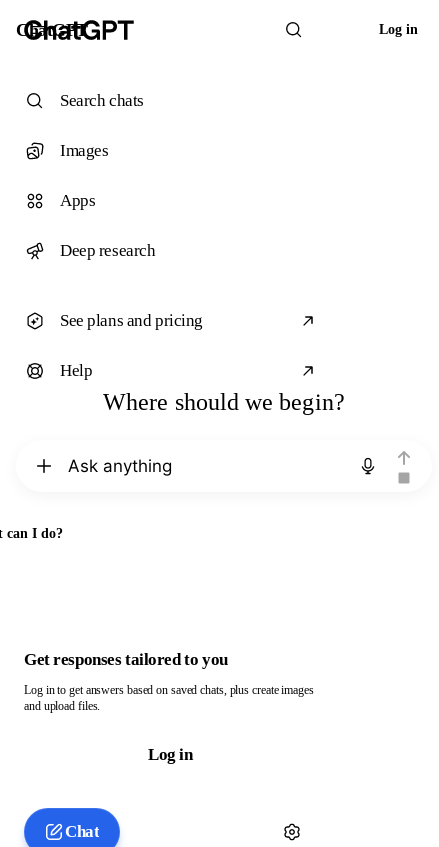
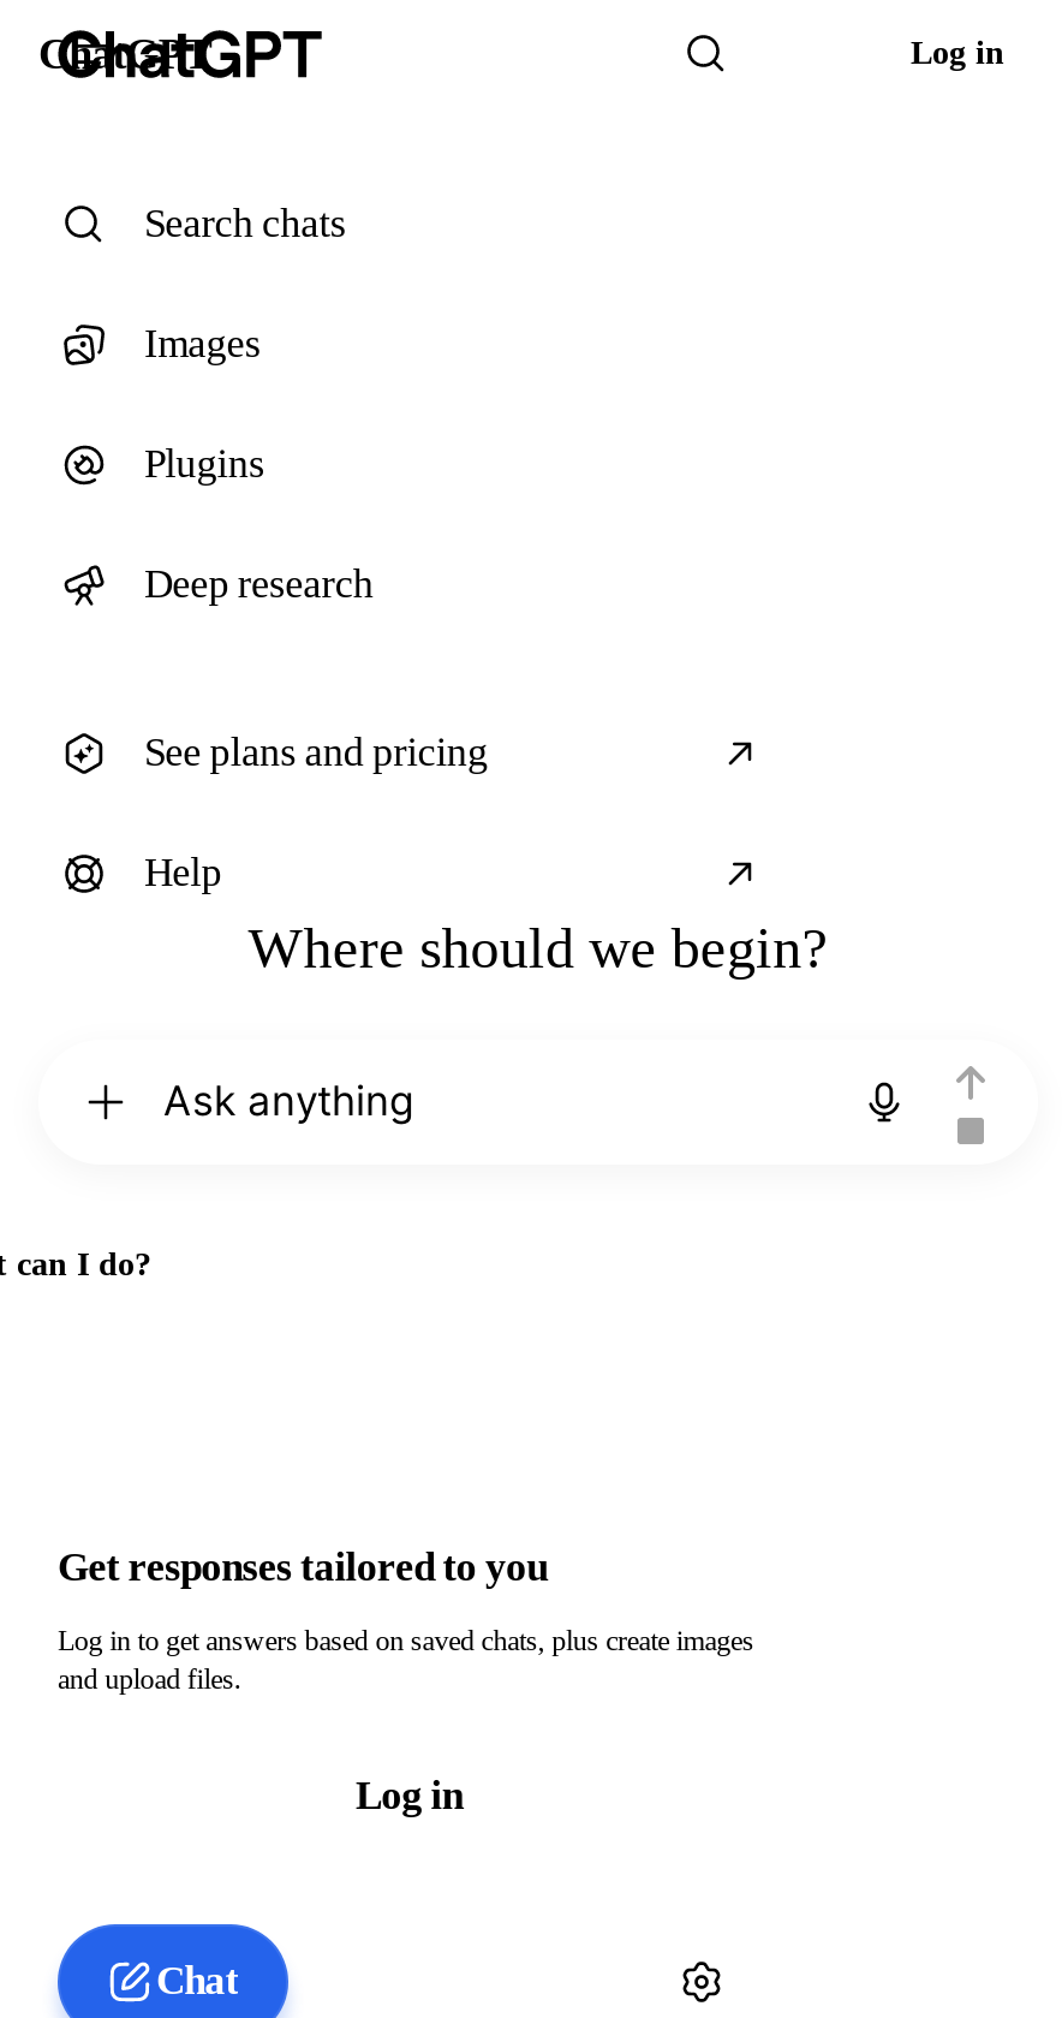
[60,191,95,210] Apps -> [144,441,264,487] Plugins

